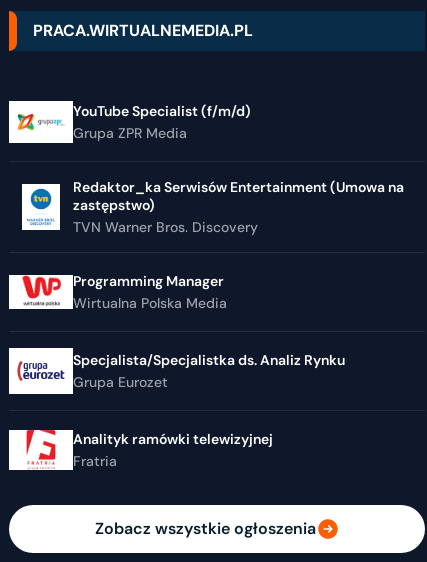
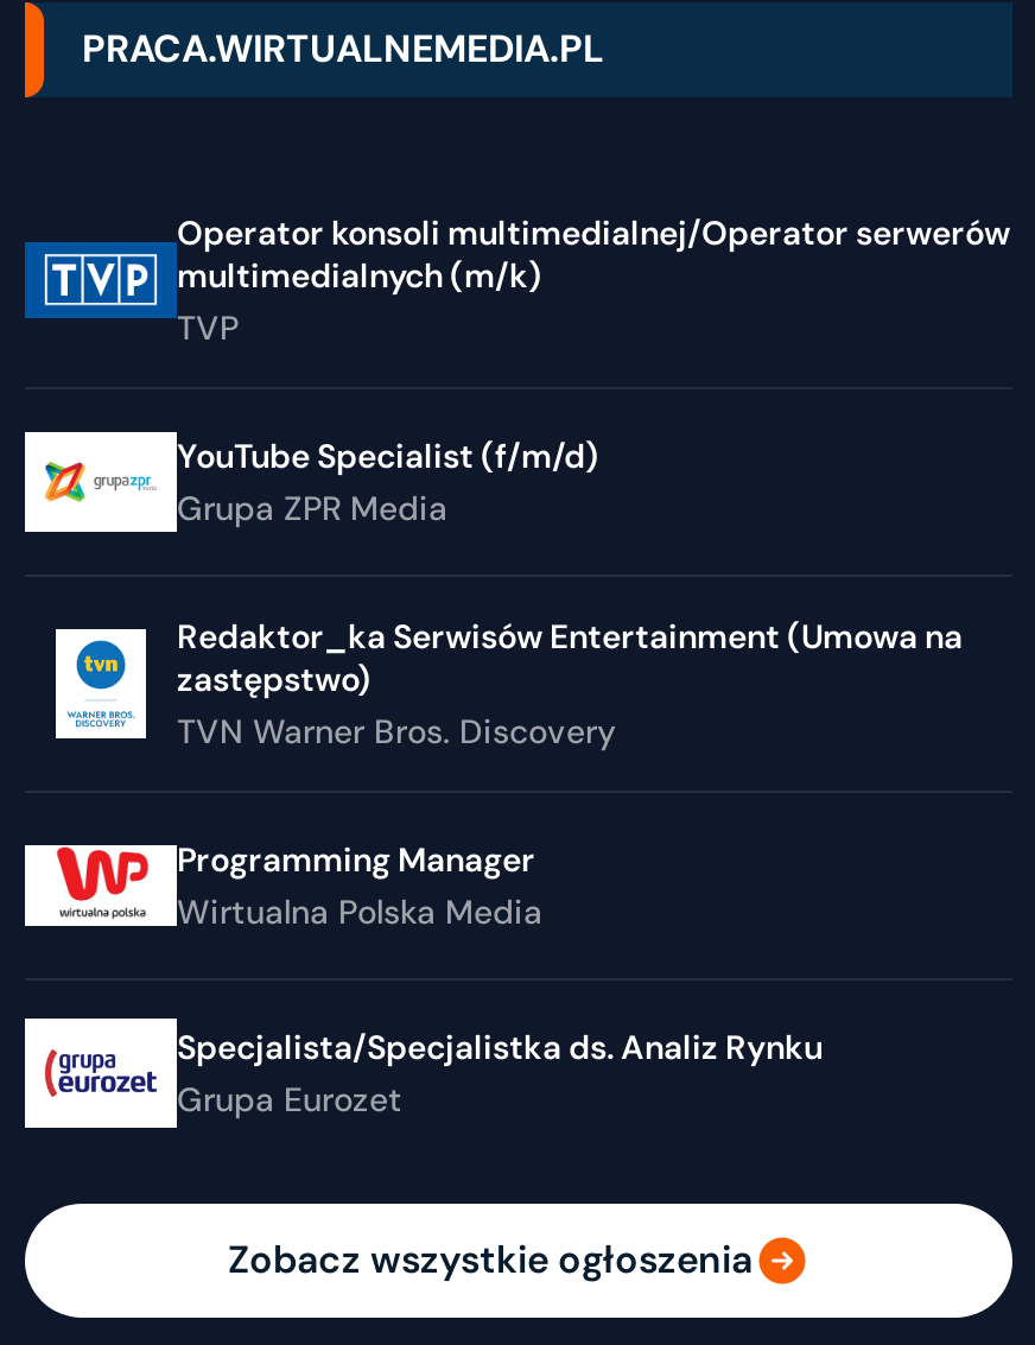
none -> [25,211,1010,349] [image] | Operator konsoli multimedialnej/Operator serwerów | multimedialnych (m/k) | TVP
moved [73,102,404,391] -> [177,434,963,1121]: YouTube Specialist (f/m/d) | Grupa ZPR Media | Redaktor_ka Serwisów Entertainment (Umowa na | ... | Specjalista/Specjalistka ds. Analiz Rynku | Grupa Eurozet
[9,427,276,473] [image] | Analityk ramówki telewizyjnej | Fratria -> none

